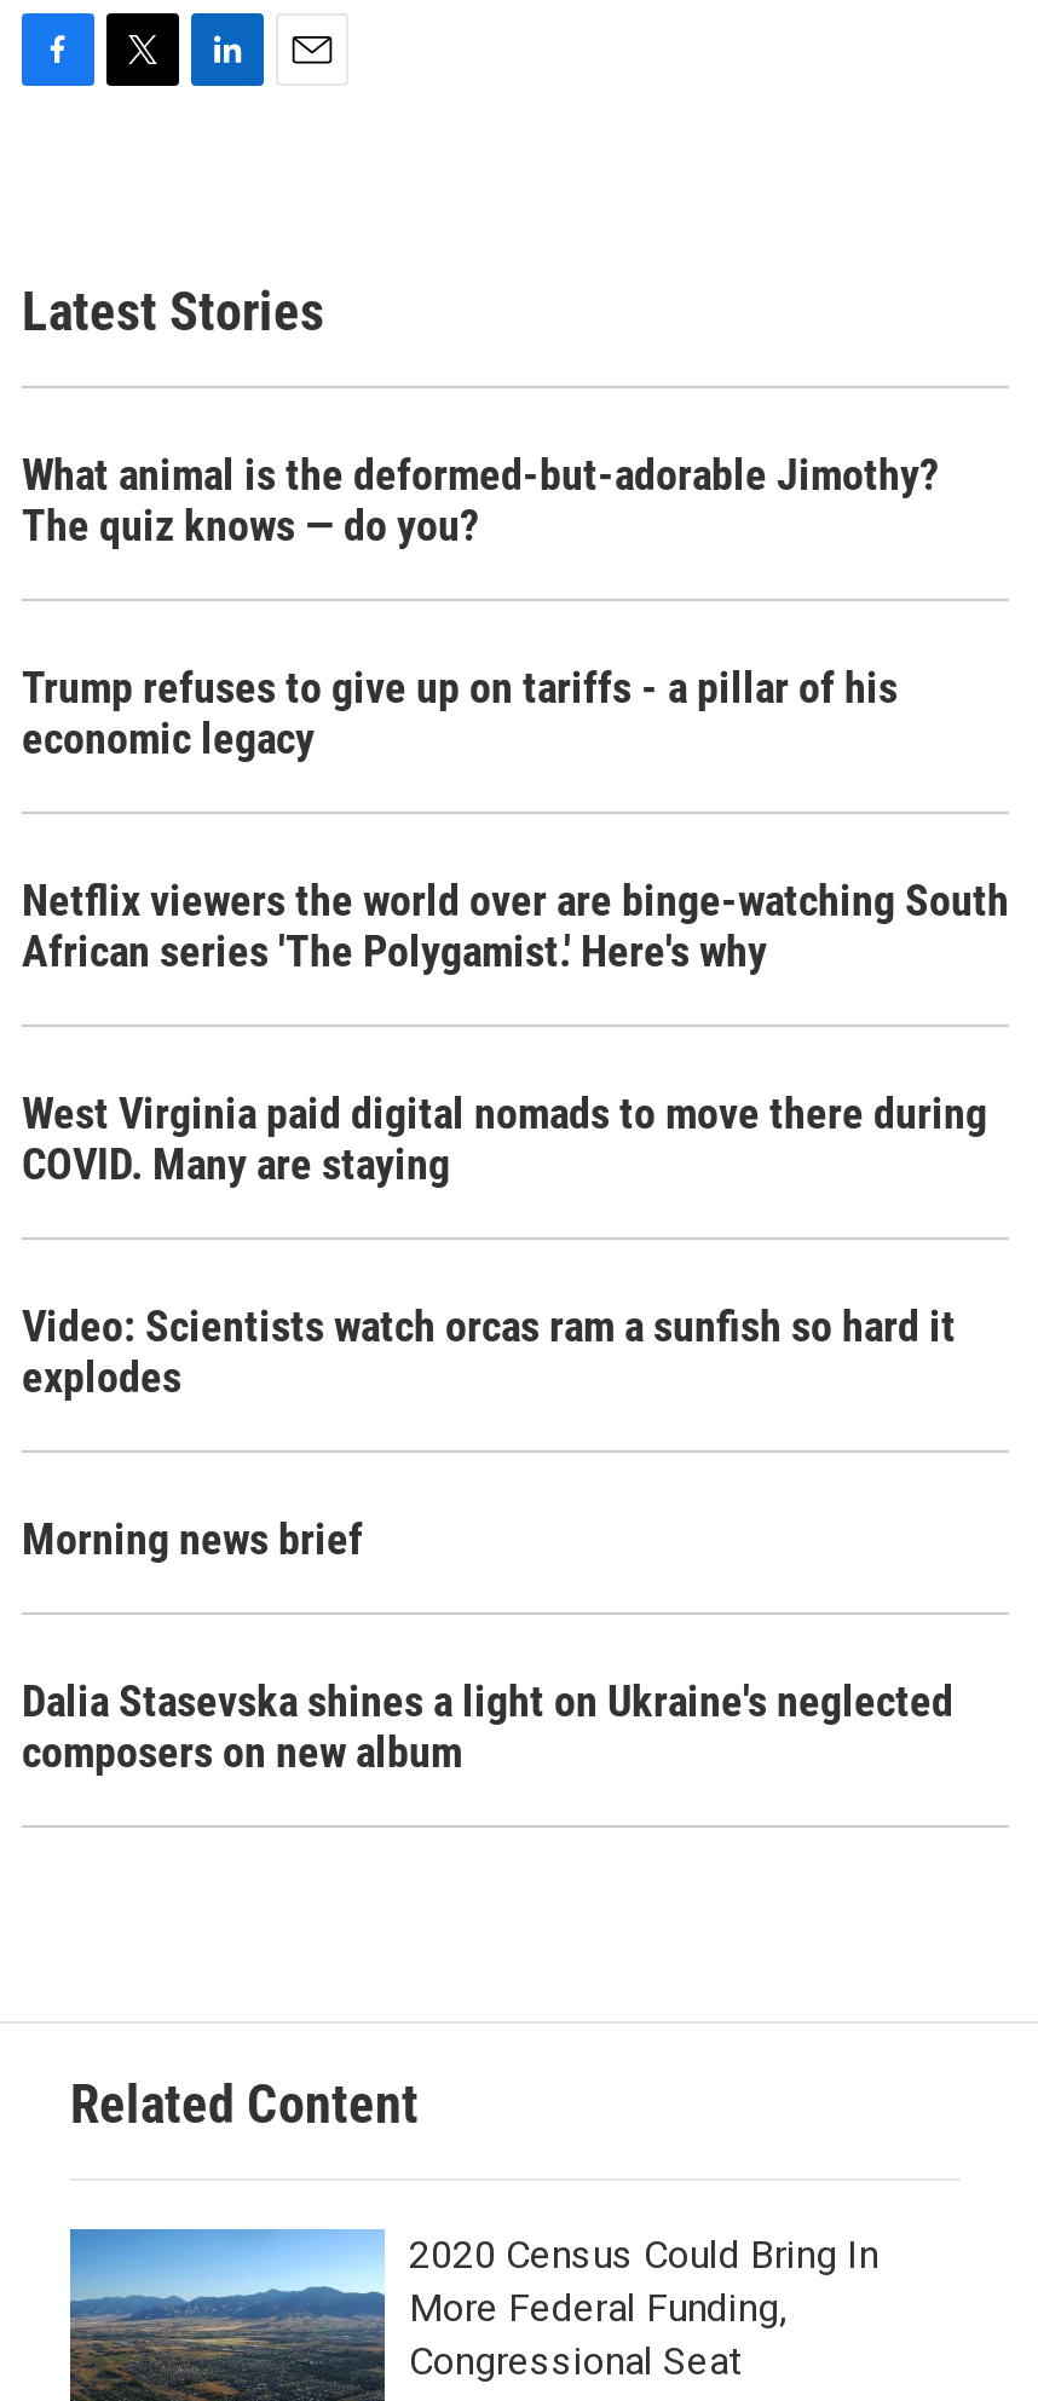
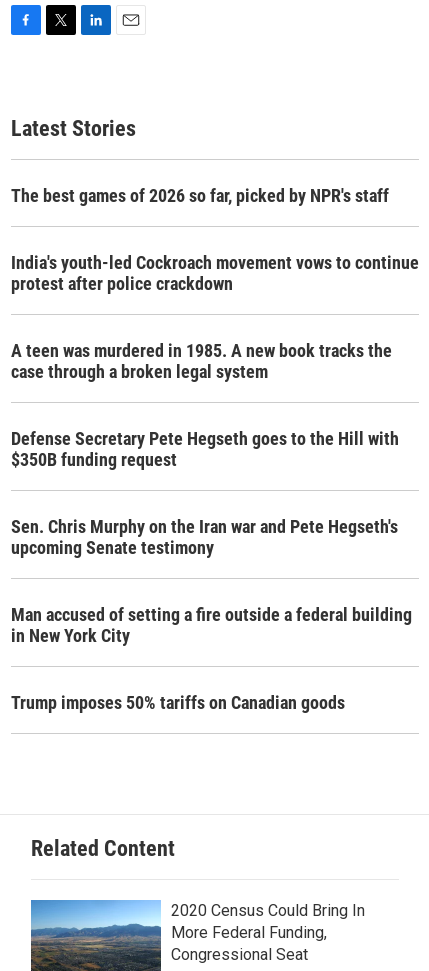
[22,449,939,550] What animal is the deformed-but-adorable Jimothy? | The quiz knows — do you? -> [11,185,389,206] The best games of 2026 so far, picked by NPR's staff
[22,662,898,763] Trump refuses to give up on tariffs - a pillar of his | economic legacy -> [11,252,419,294] India's youth-led Cockroach movement vows to continue | protest after police crackdown
[22,875,1009,976] Netflix viewers the world over are binge-watching South | African series 'The Polygamist.' Here's why -> [11,340,392,382] A teen was murdered in 1985. A new book tracks the | case through a broken legal system
[22,1087,987,1189] West Virginia paid digital nomads to move there during | COVID. Many are staying -> [11,428,399,470] Defense Secretary Pete Hegseth goes to the Hill with | $350B funding request
[22,1300,956,1402] Video: Scientists watch orcas ram a sunfish so hard it | explodes -> [11,516,398,558] Sen. Chris Murphy on the Iran war and Pete Hegseth's | upcoming Senate testimony
[22,1513,363,1564] Morning news brief -> [11,604,412,646] Man accused of setting a fire outside a federal building | in New York City
[22,1675,953,1777] Dalia Stasevska shines a light on Ukraine's neglected | composers on new album -> [11,692,345,713] Trump imposes 50% tariffs on Canadian goods

